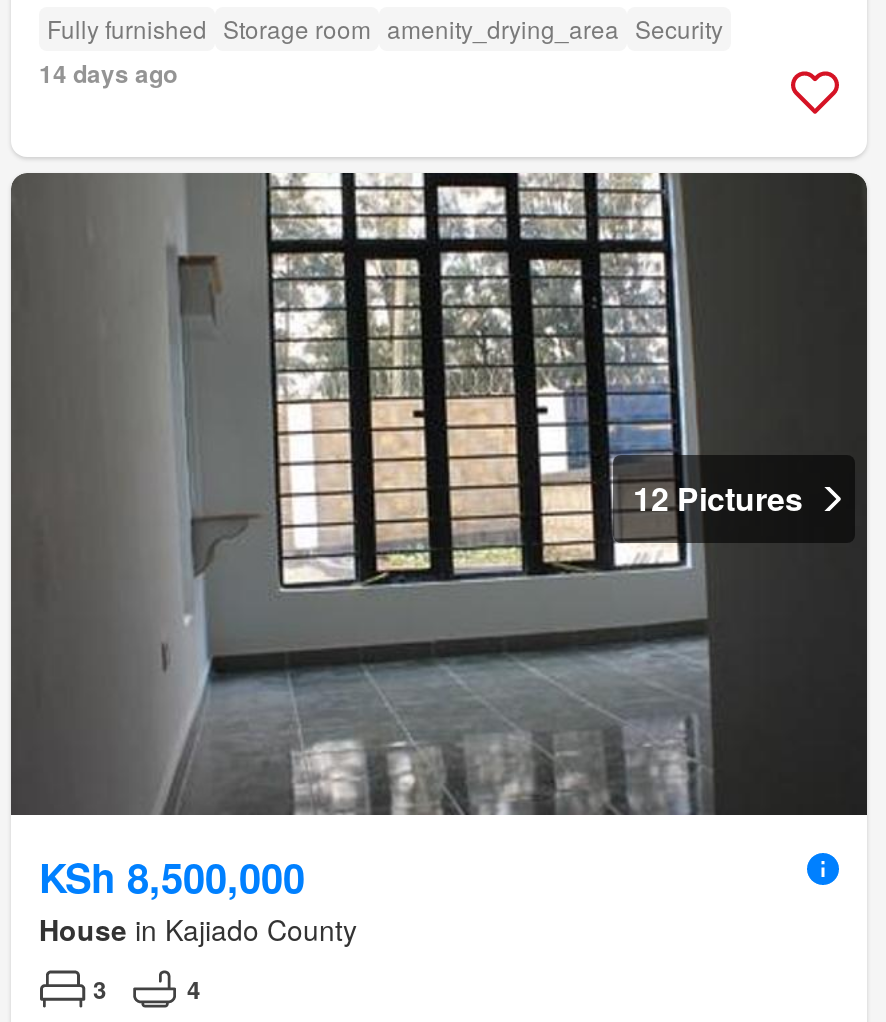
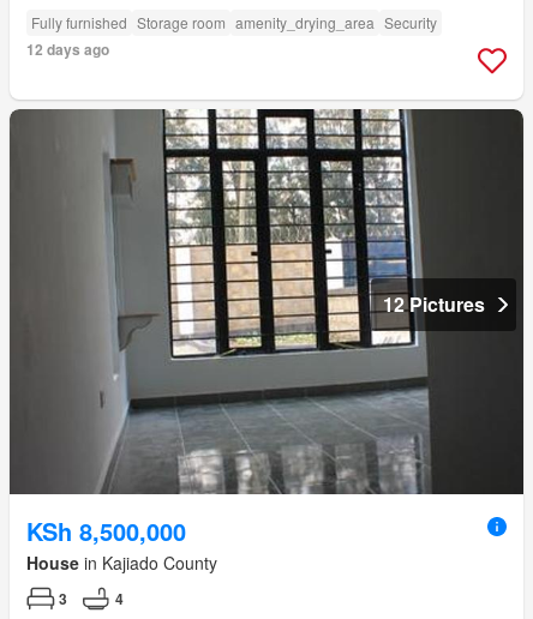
[39,55,177,91] 14 days ago -> [26,38,109,60] 12 days ago

